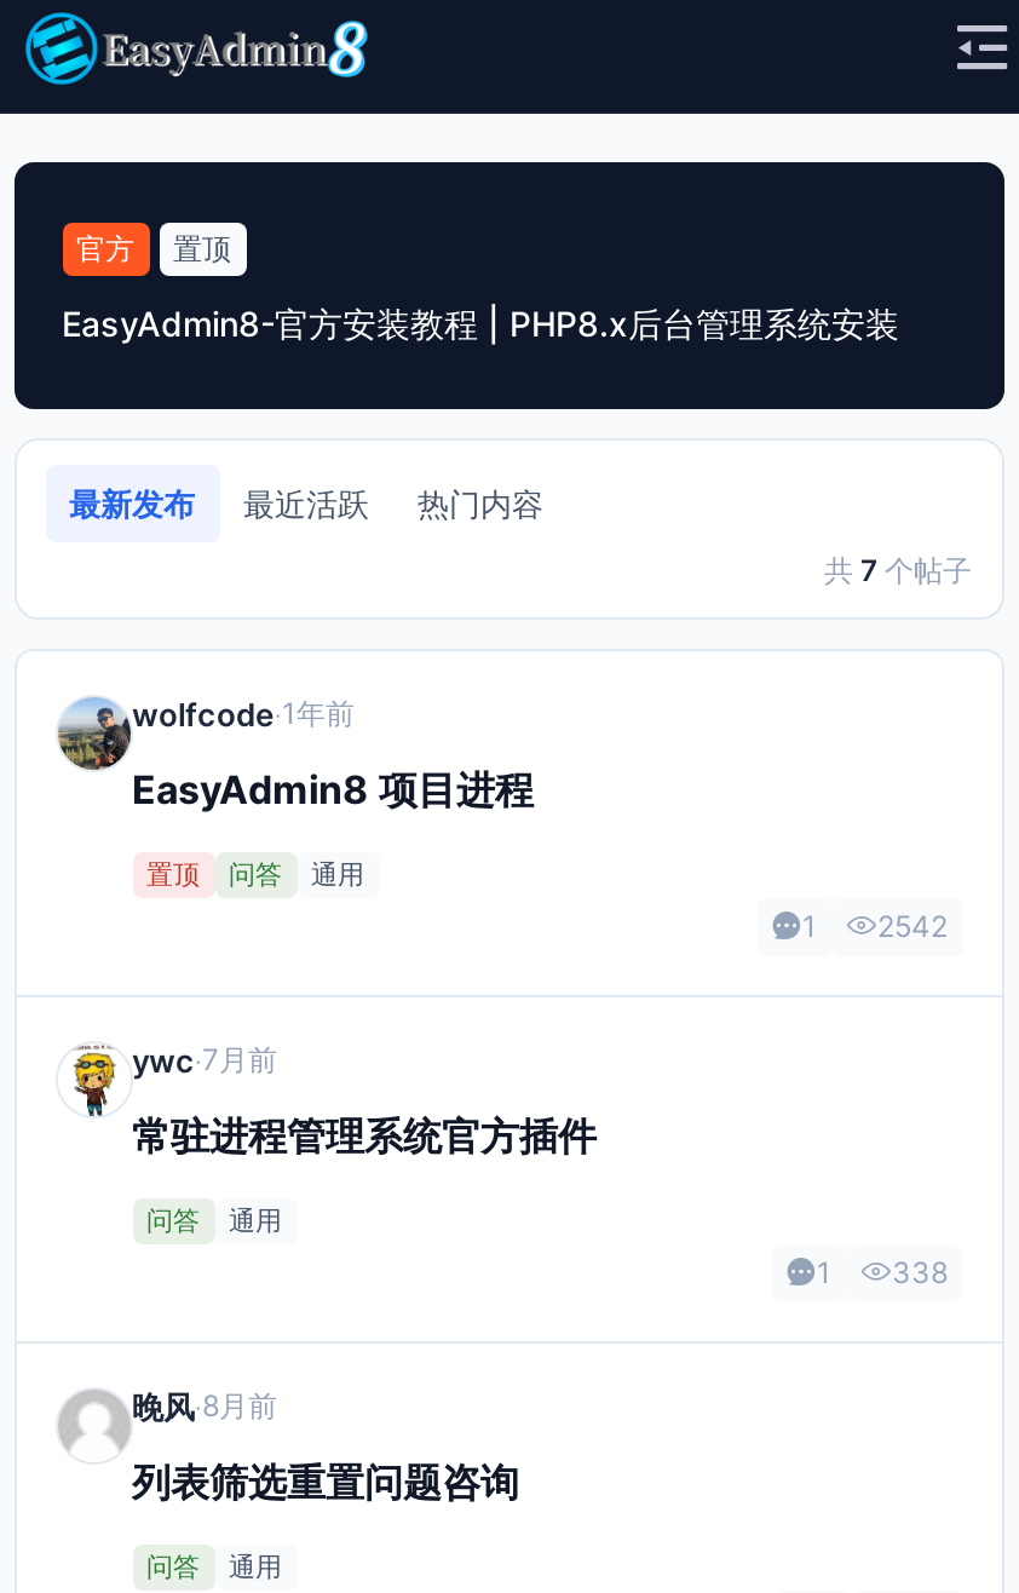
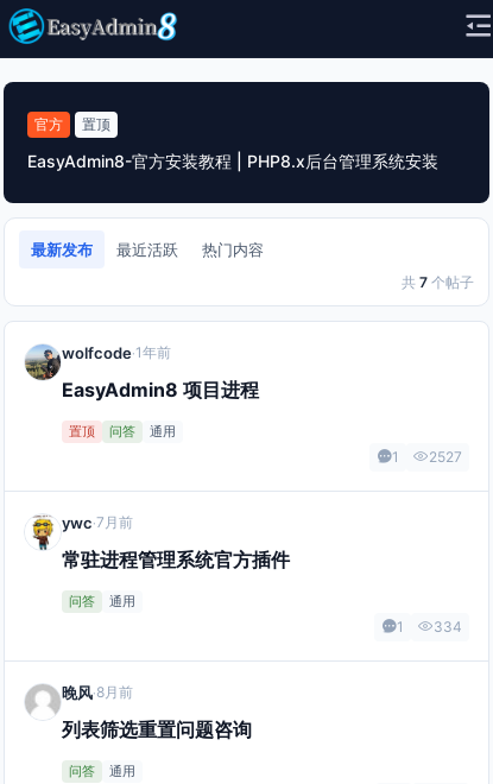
[802,908,948,944] 1 2542 -> [391,448,462,466] 1 2527
[817,1254,948,1290] 1 338 -> [396,618,462,636] 1 334

